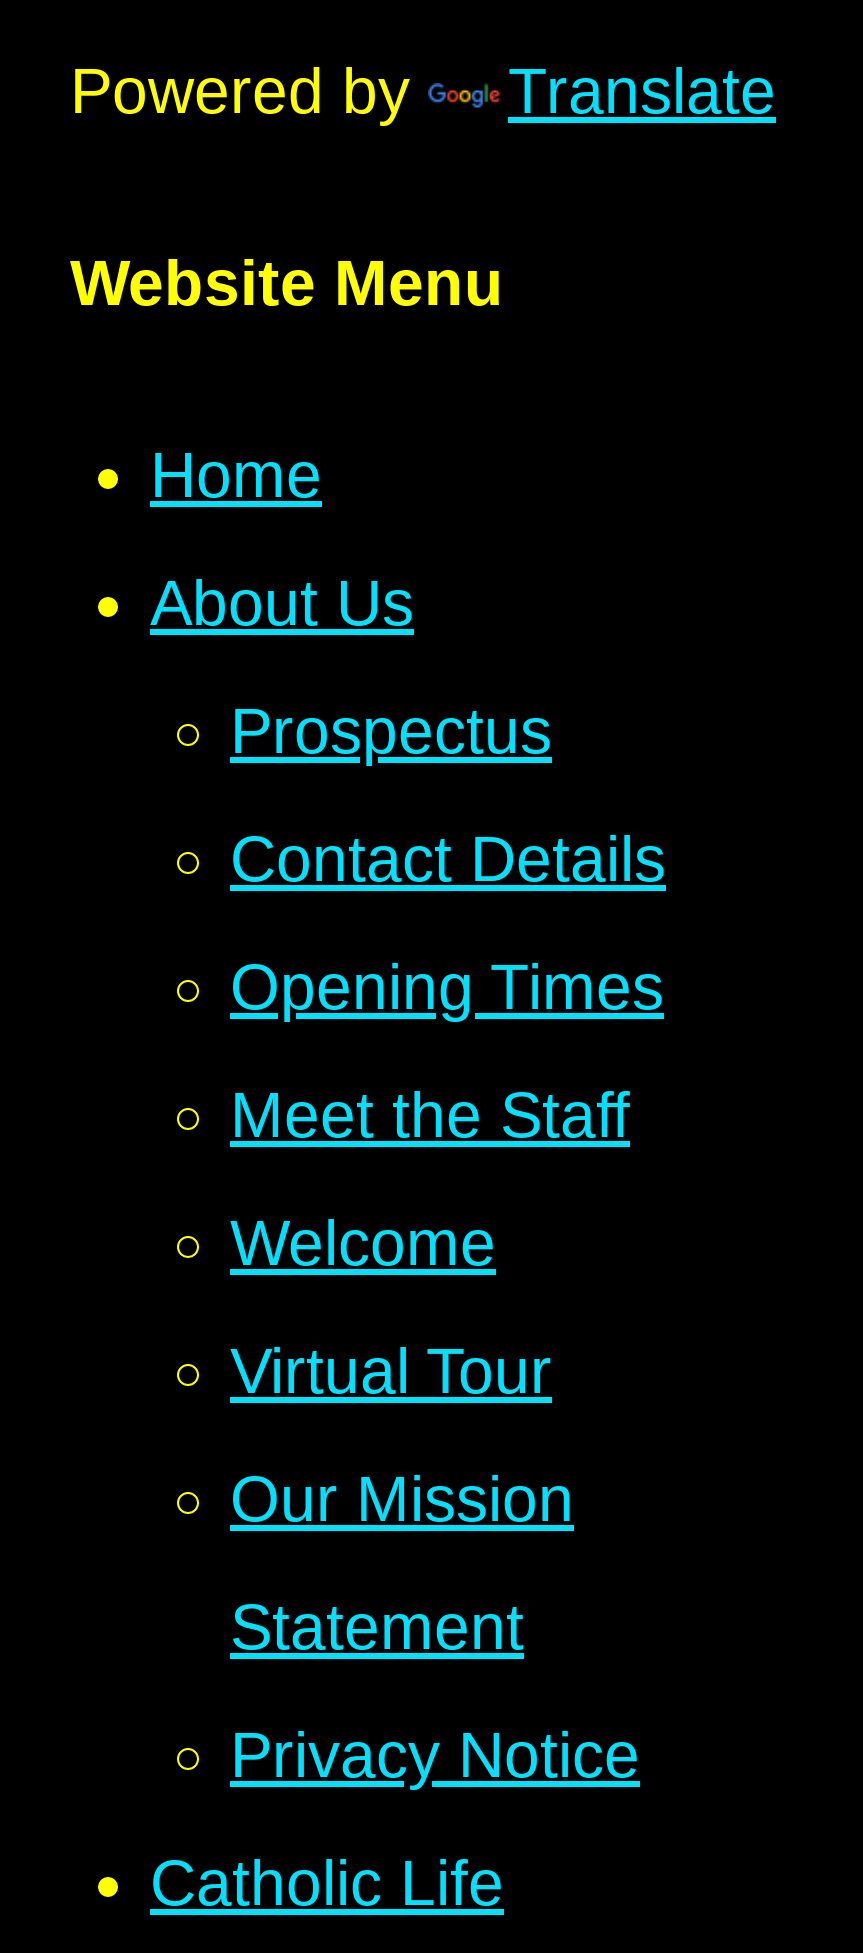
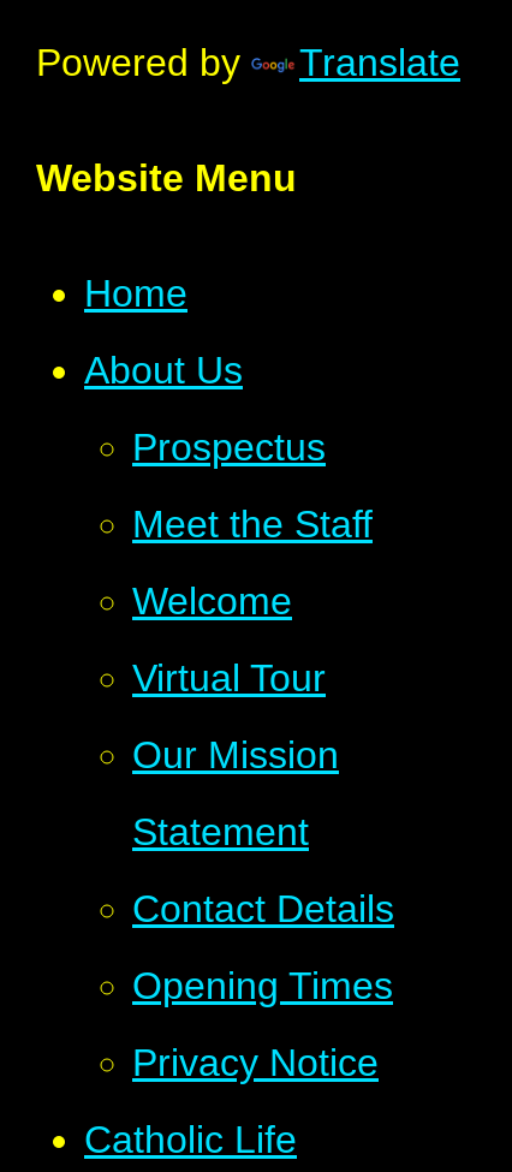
moved [230,822,666,1022] -> [132,887,394,1007]: Contact Details | Opening Times
moved [230,1078,630,1662] -> [132,502,373,853]: Meet the Staff | Welcome | Virtual Tour | Our Mission | Statement

